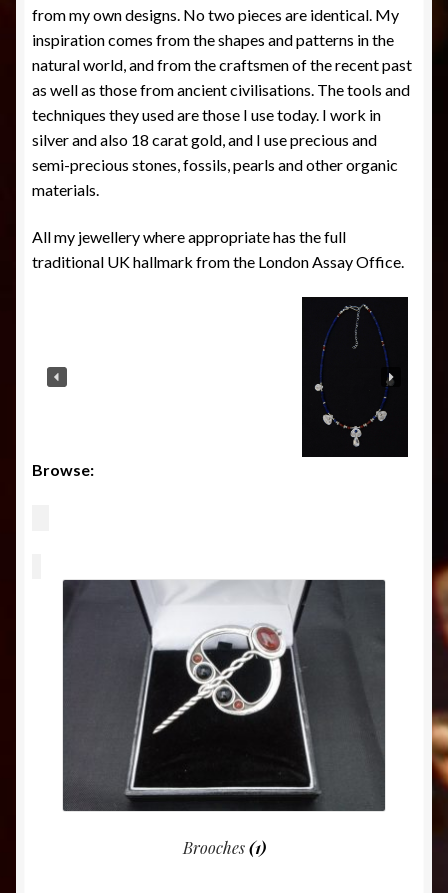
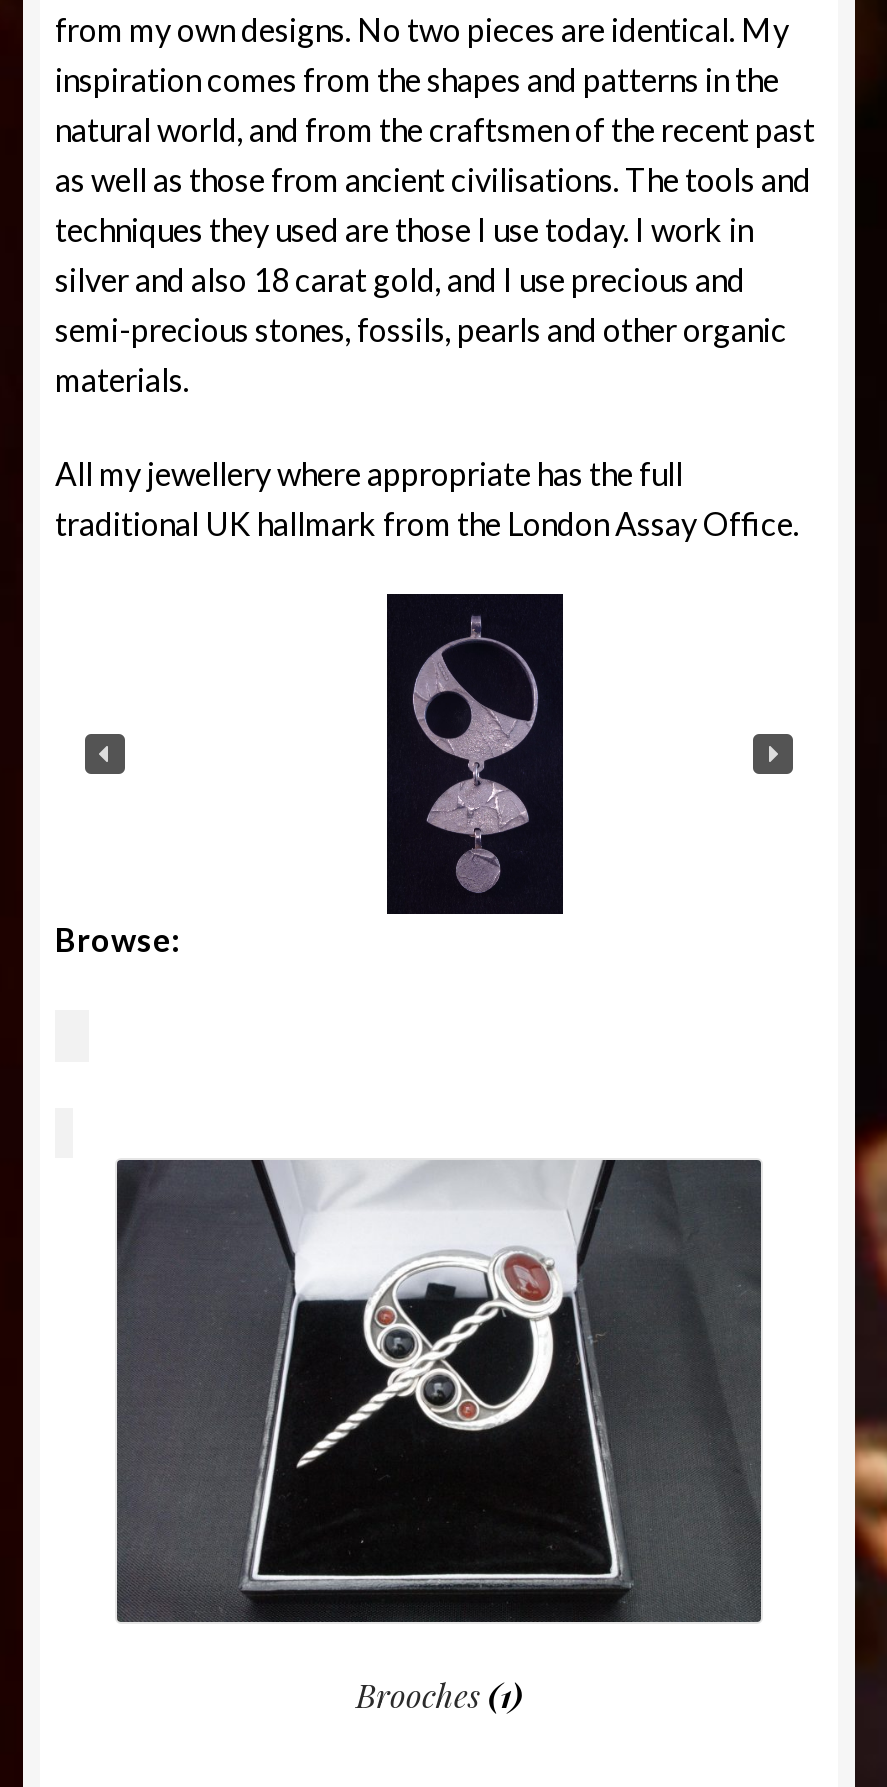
none -> [385,592,565,916] [image]
[301,296,409,458] [image] -> none

